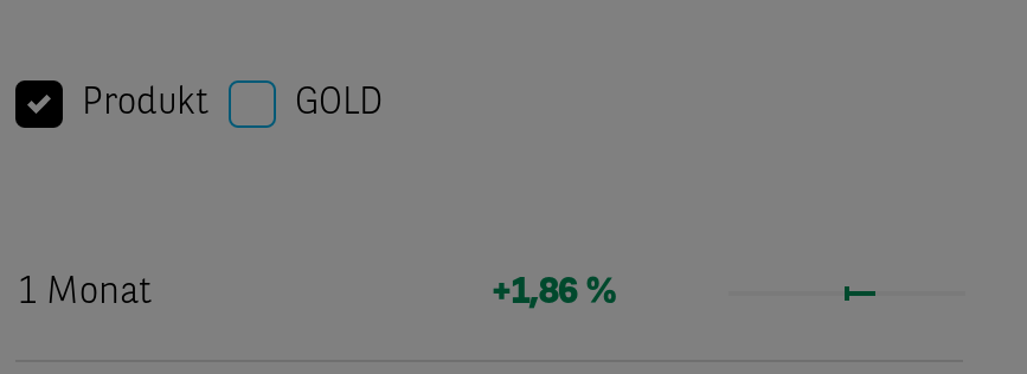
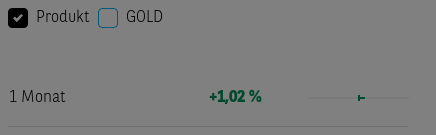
[492,274,617,312] +1,86 % -> [209,90,262,106] +1,02 %

